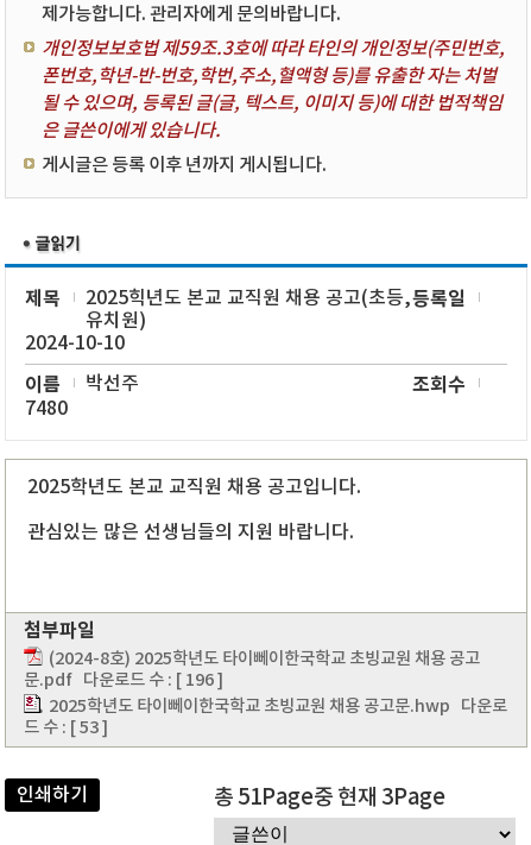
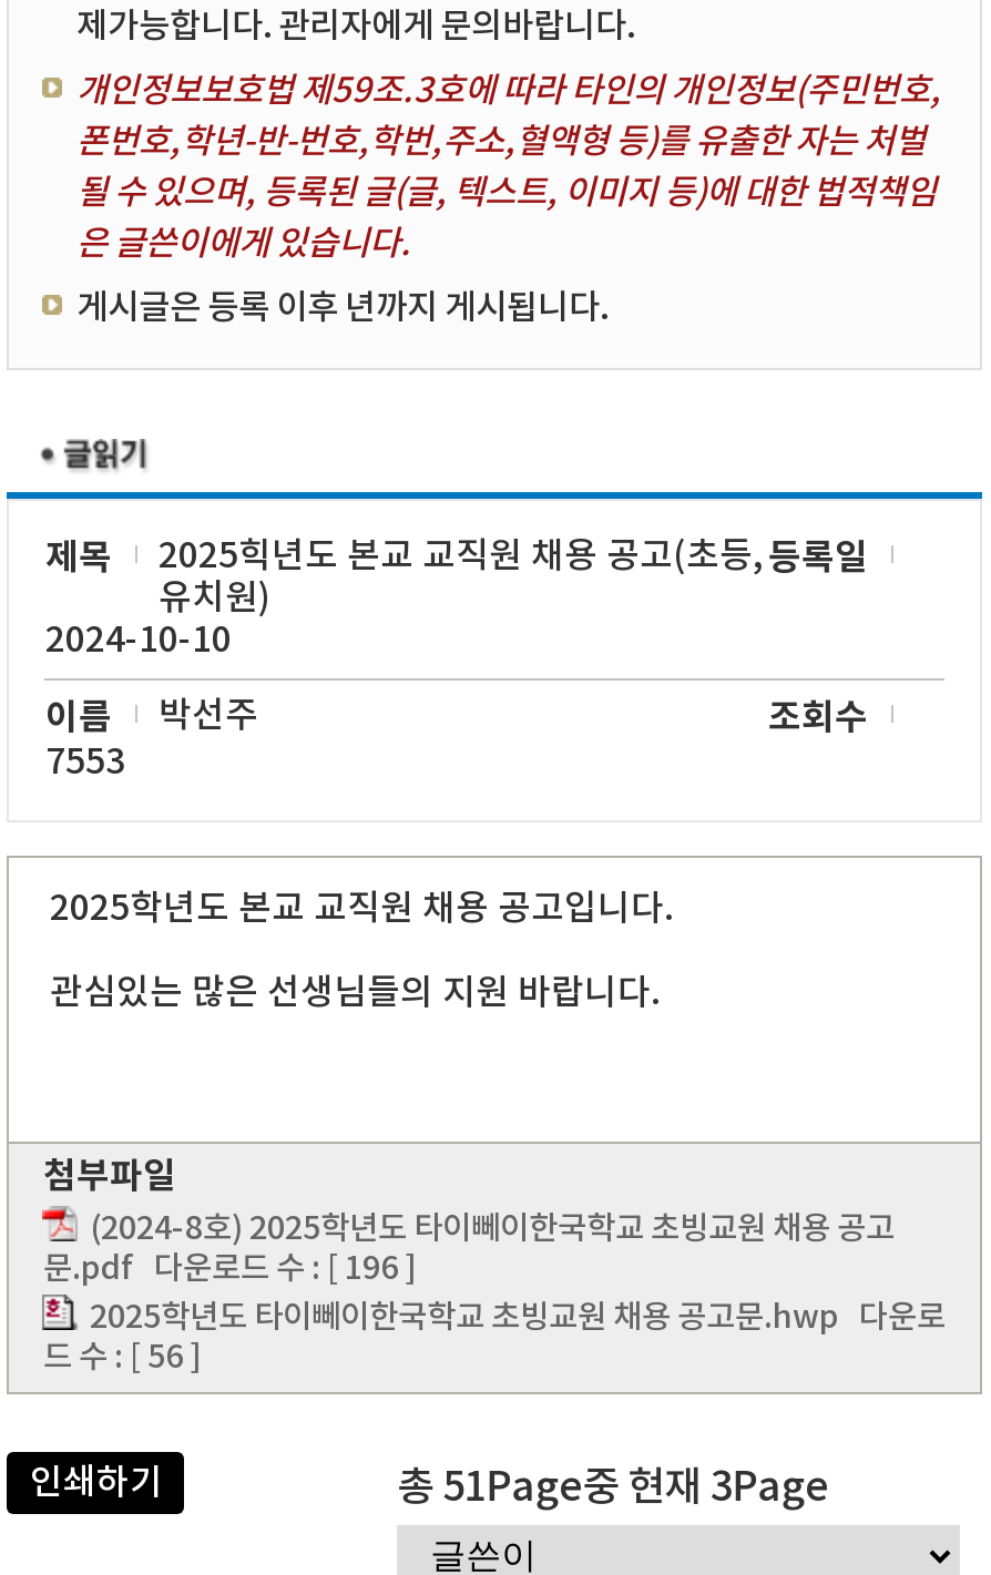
[26,398,68,420] 7480 -> [45,743,125,783] 7553
[24,718,109,738] 드 수 : [ 53 ] -> [43,1339,201,1377] 드 수 : [ 56 ]

